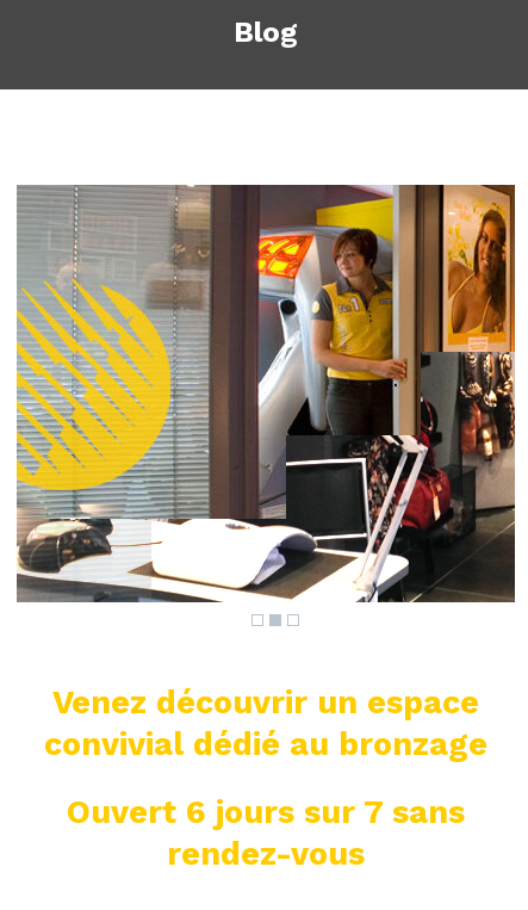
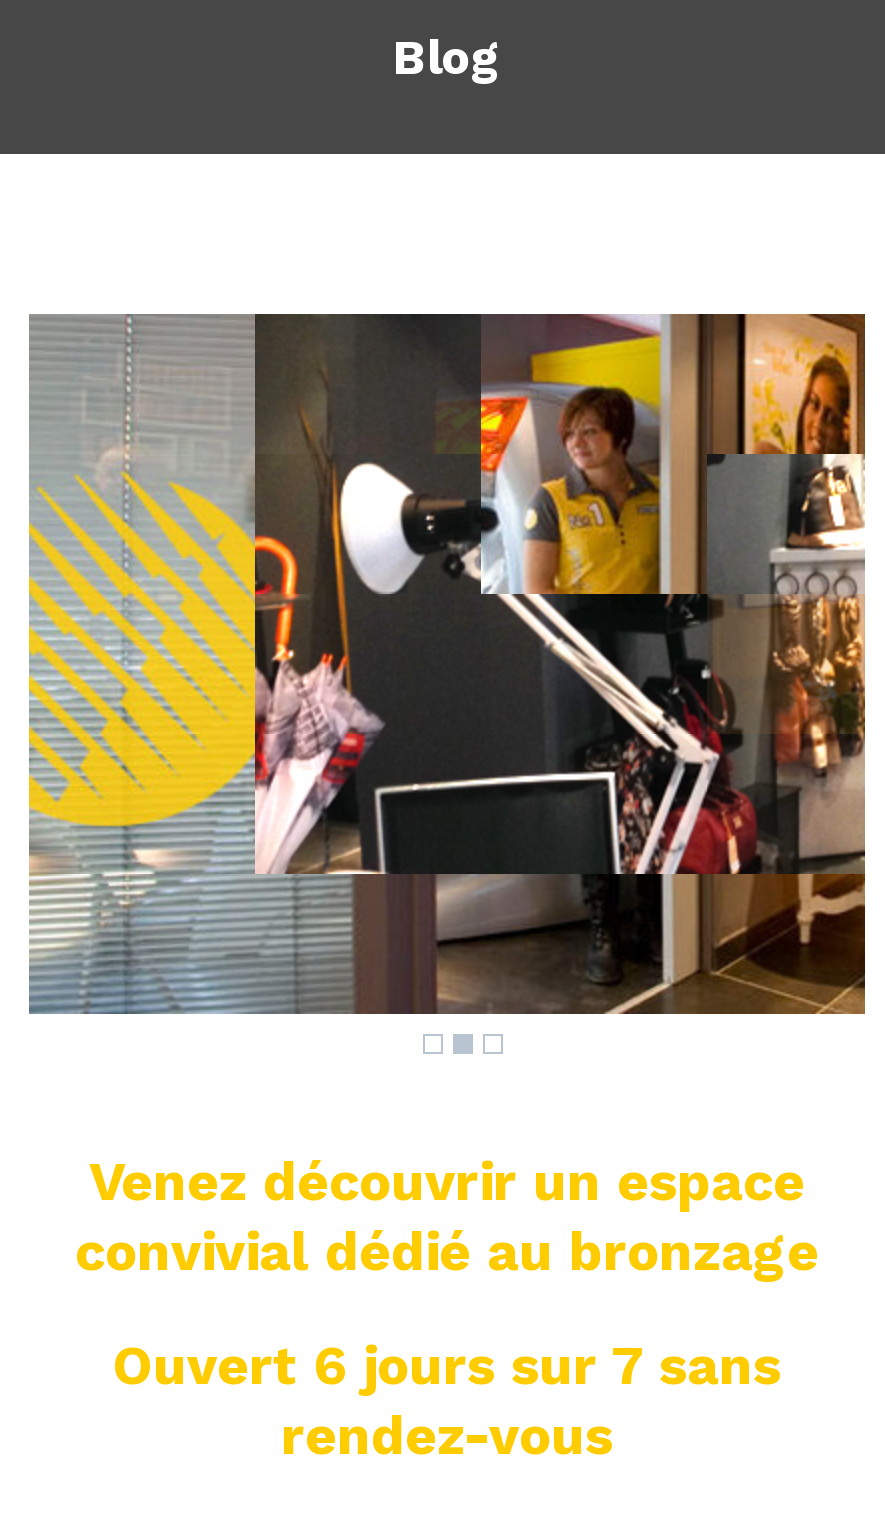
[17,185,516,602] [image] -> [29,312,865,1016] [image]

